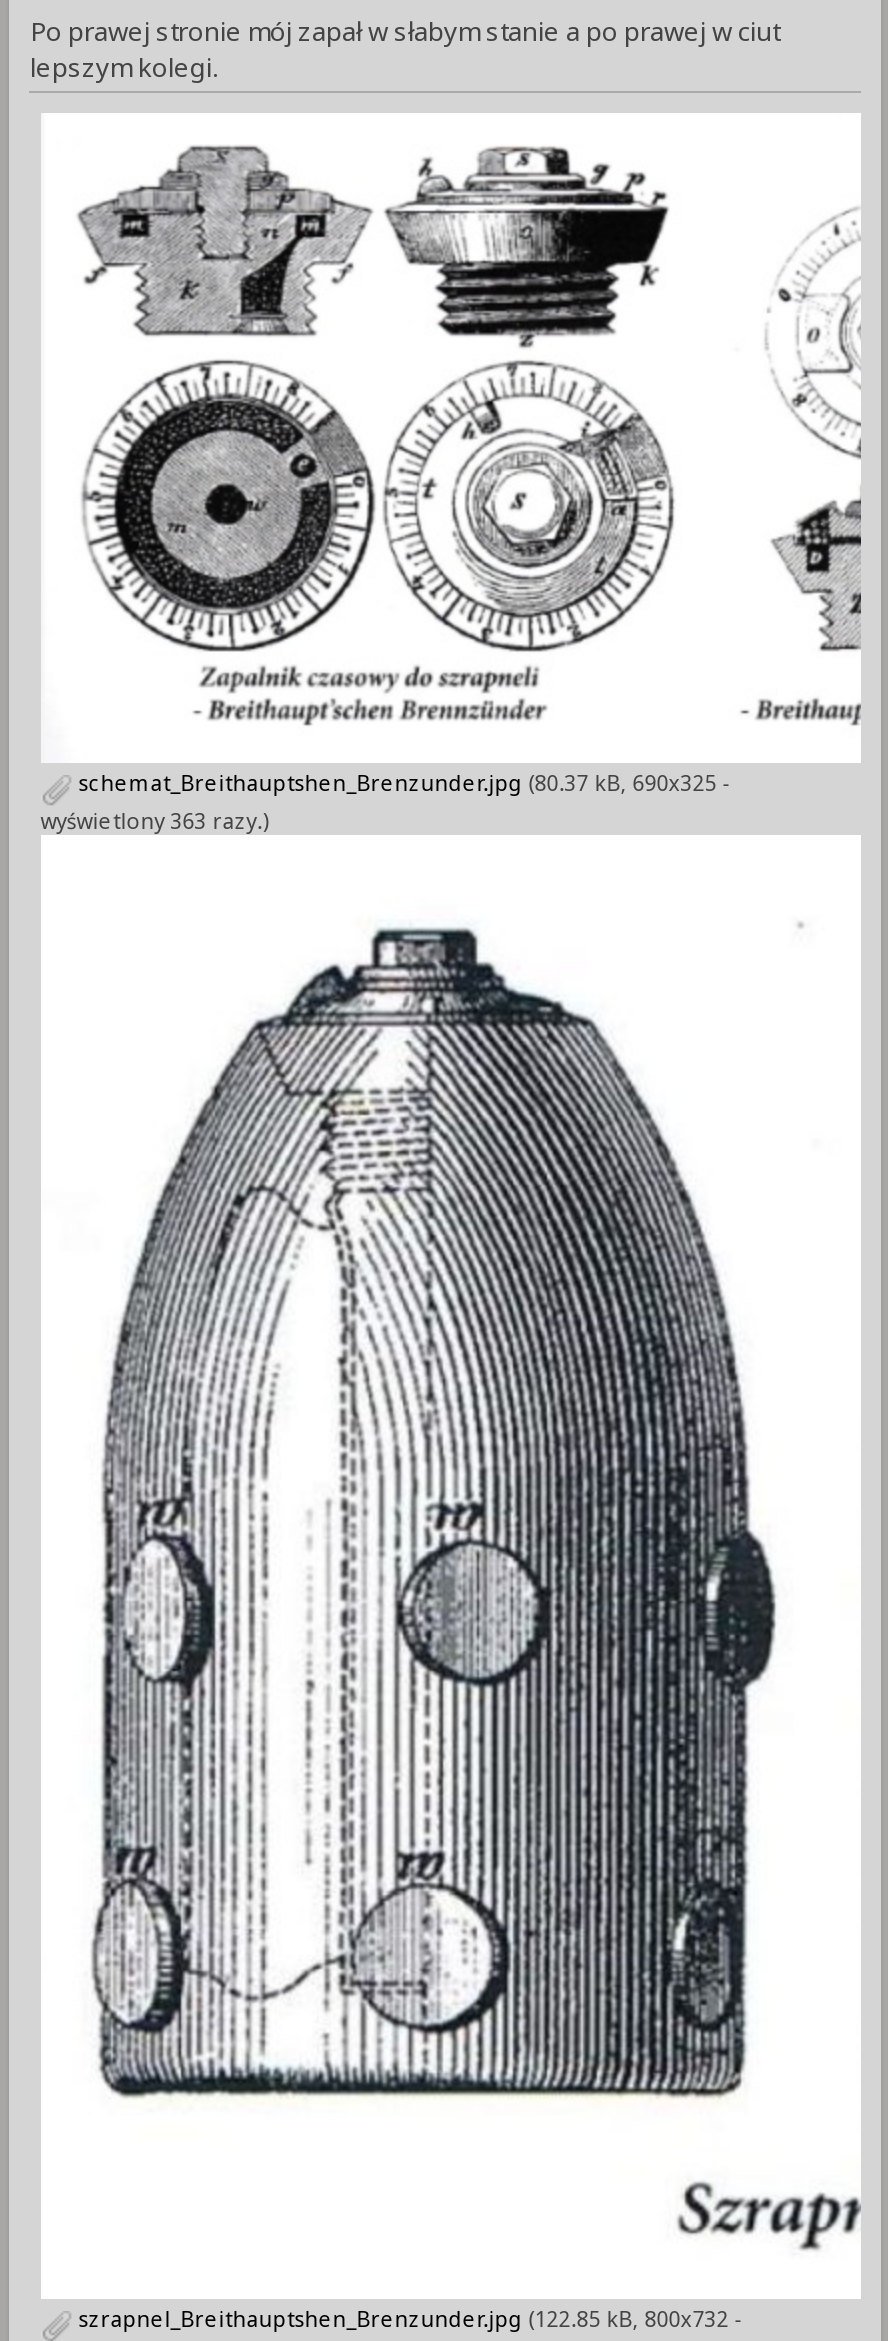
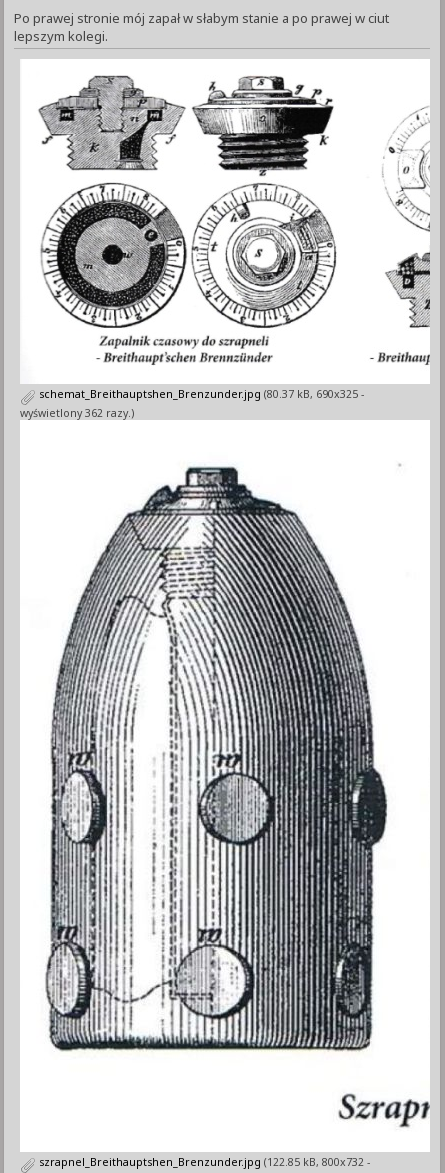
[41,808,269,836] wyświetlony 363 razy.) -> [20,406,134,420] wyświetlony 362 razy.)

